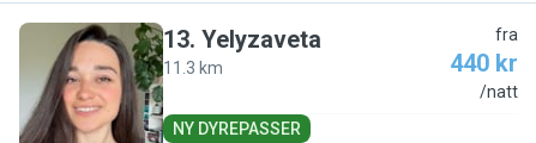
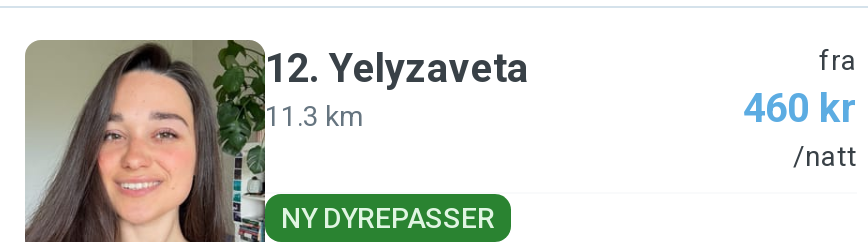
[163,25,321,54] 13. Yelyzaveta -> [265,44,529,92] 12. Yelyzaveta
[450,49,518,77] 440 kr -> [743,84,857,132] 460 kr

